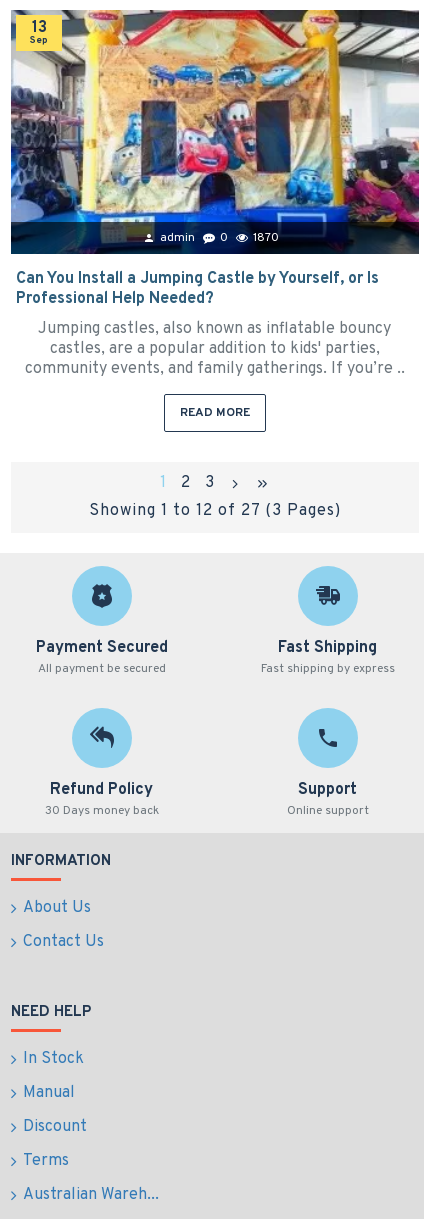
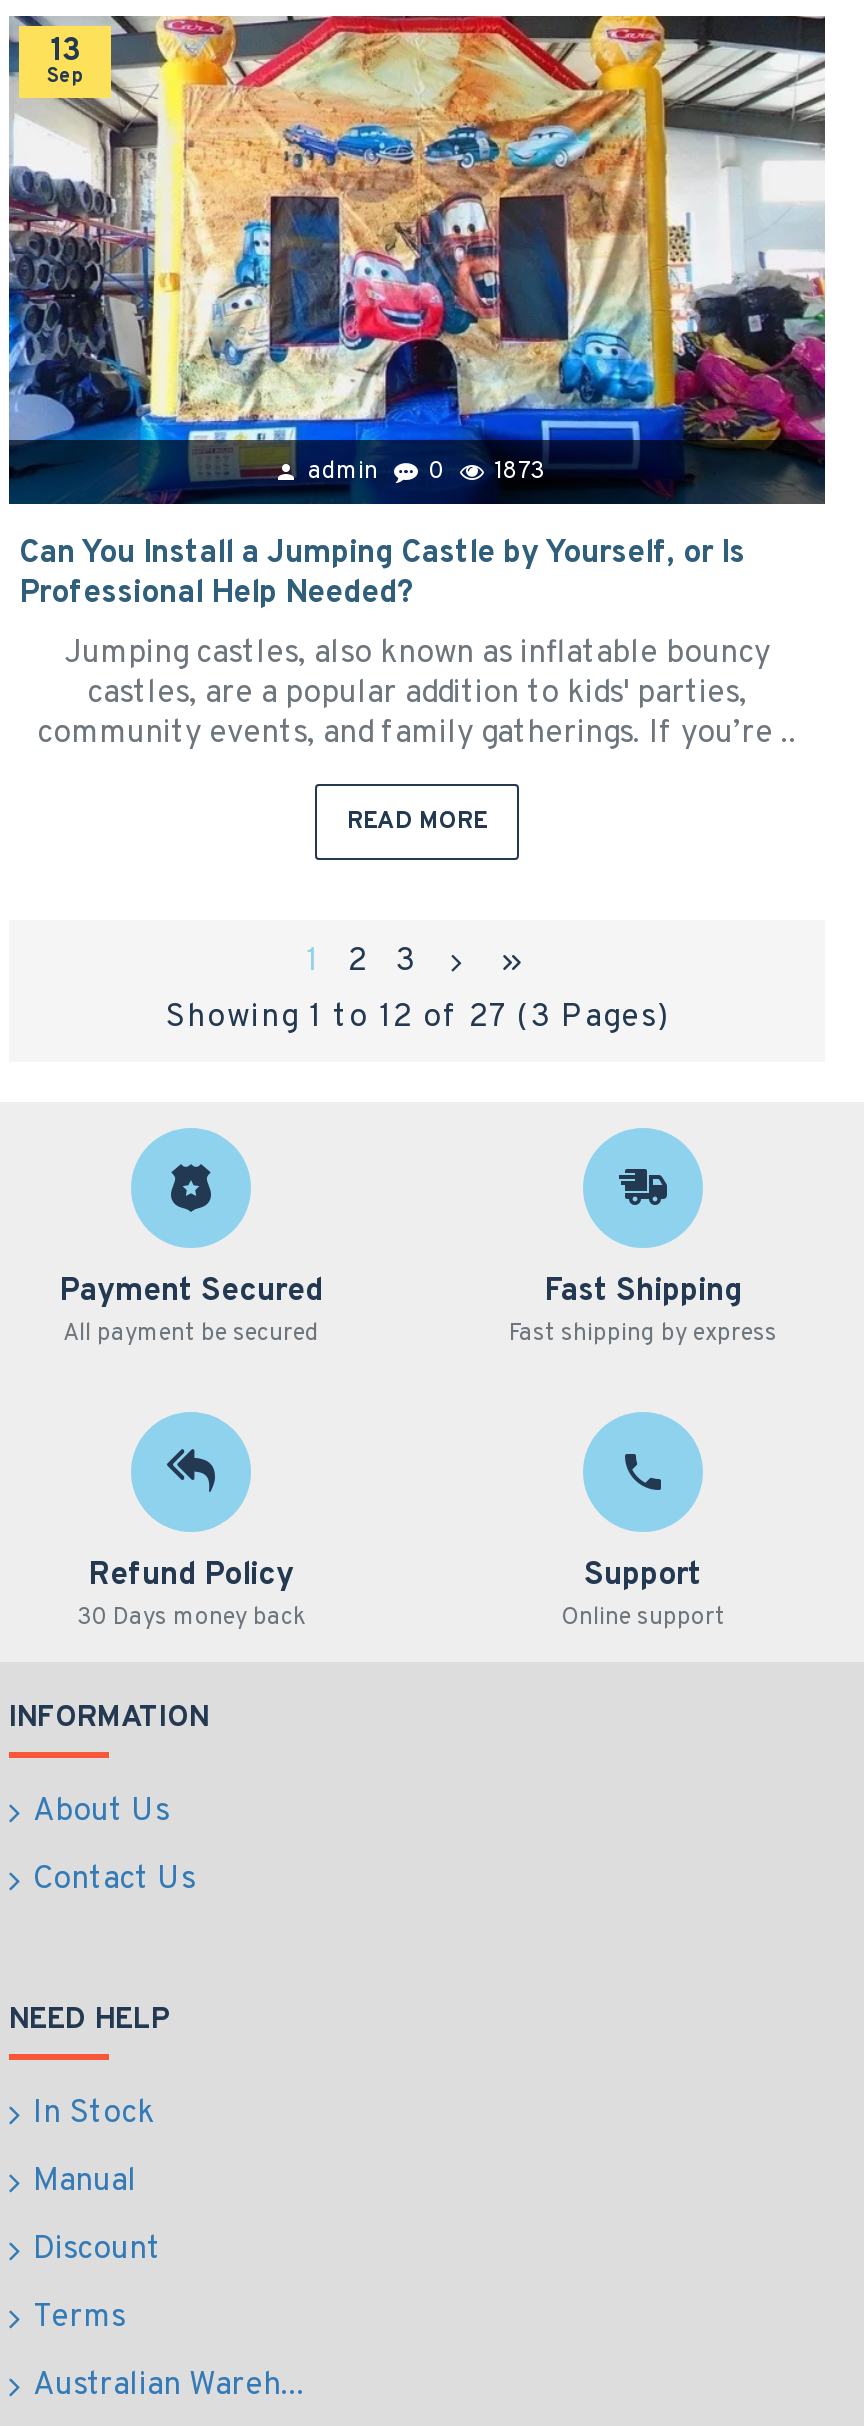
[160,230,279,246] admin 0 1870 -> [308,456,544,488] admin 0 1873

